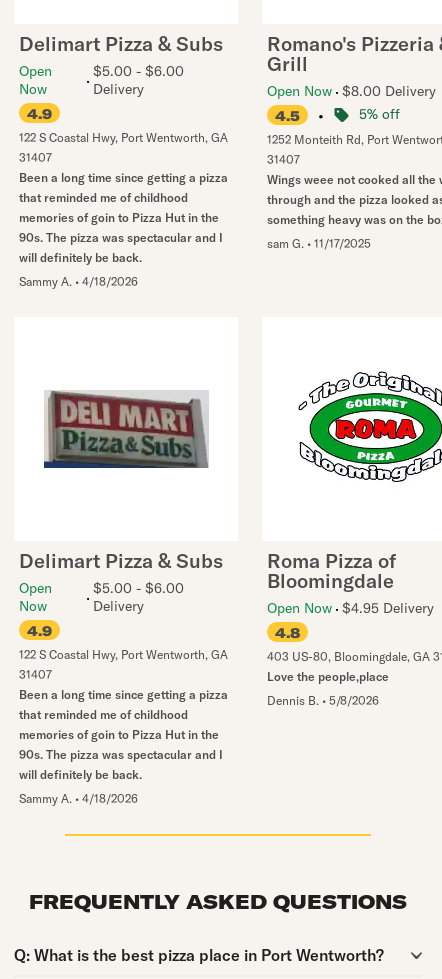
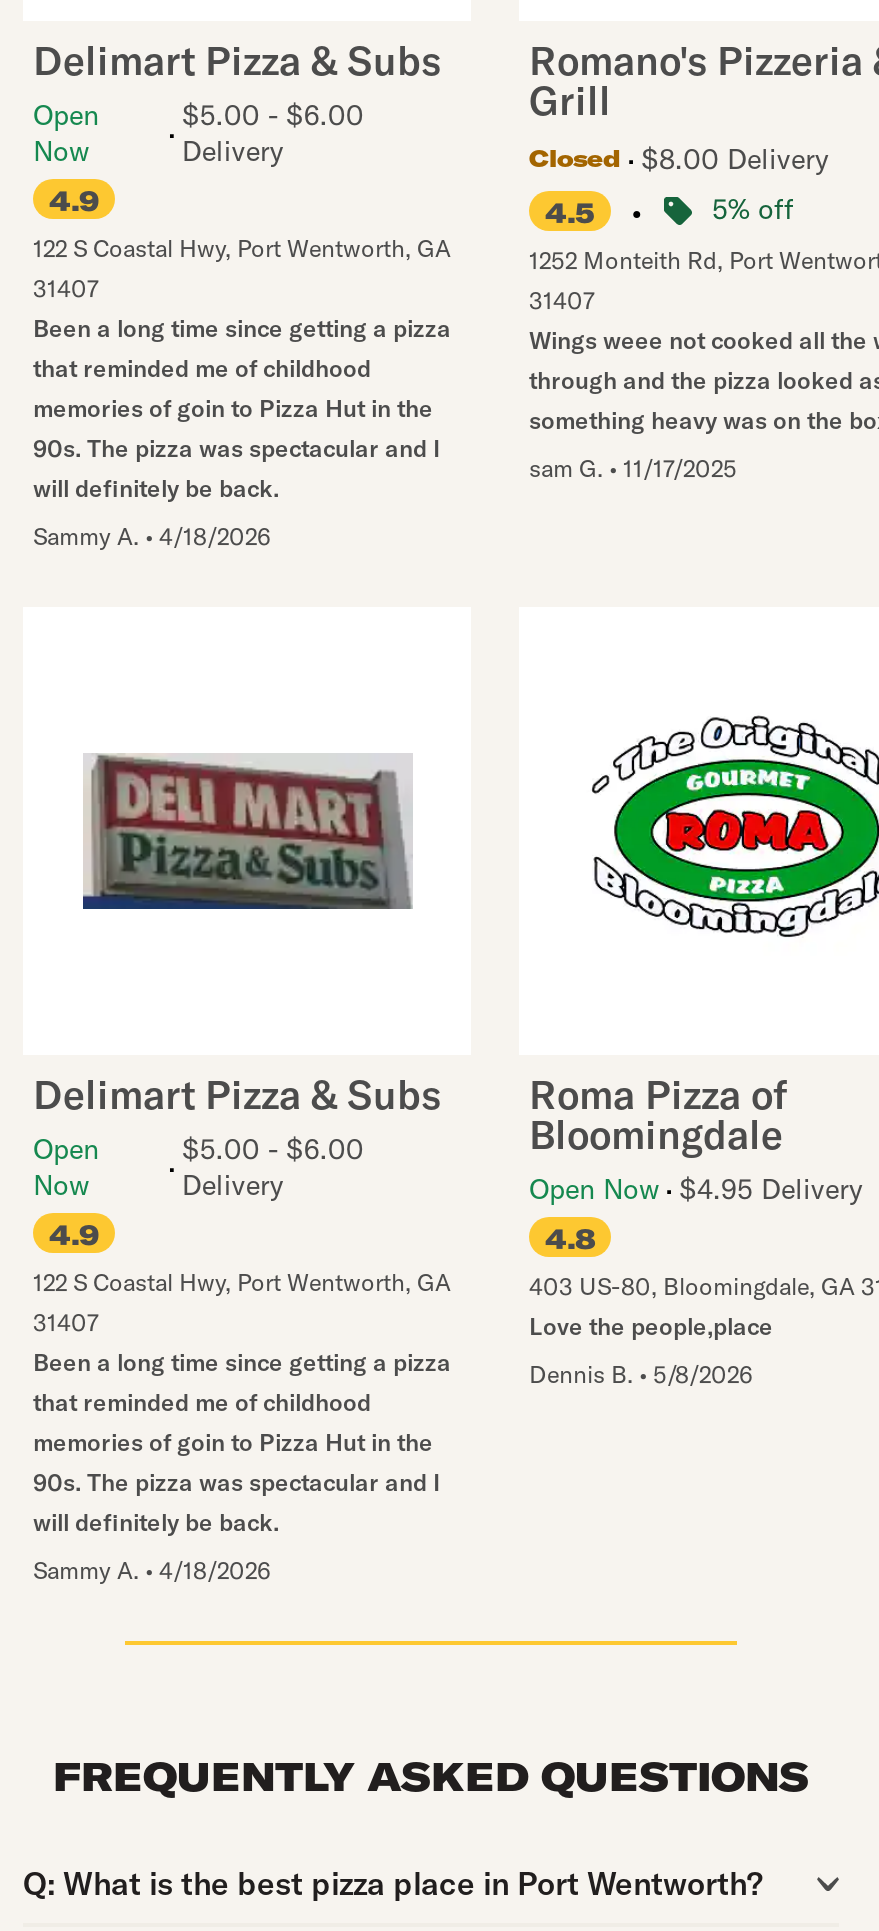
[267,82,436,100] Open Now $8.00 Delivery -> [529,141,829,177] Closed | $8.00 Delivery

